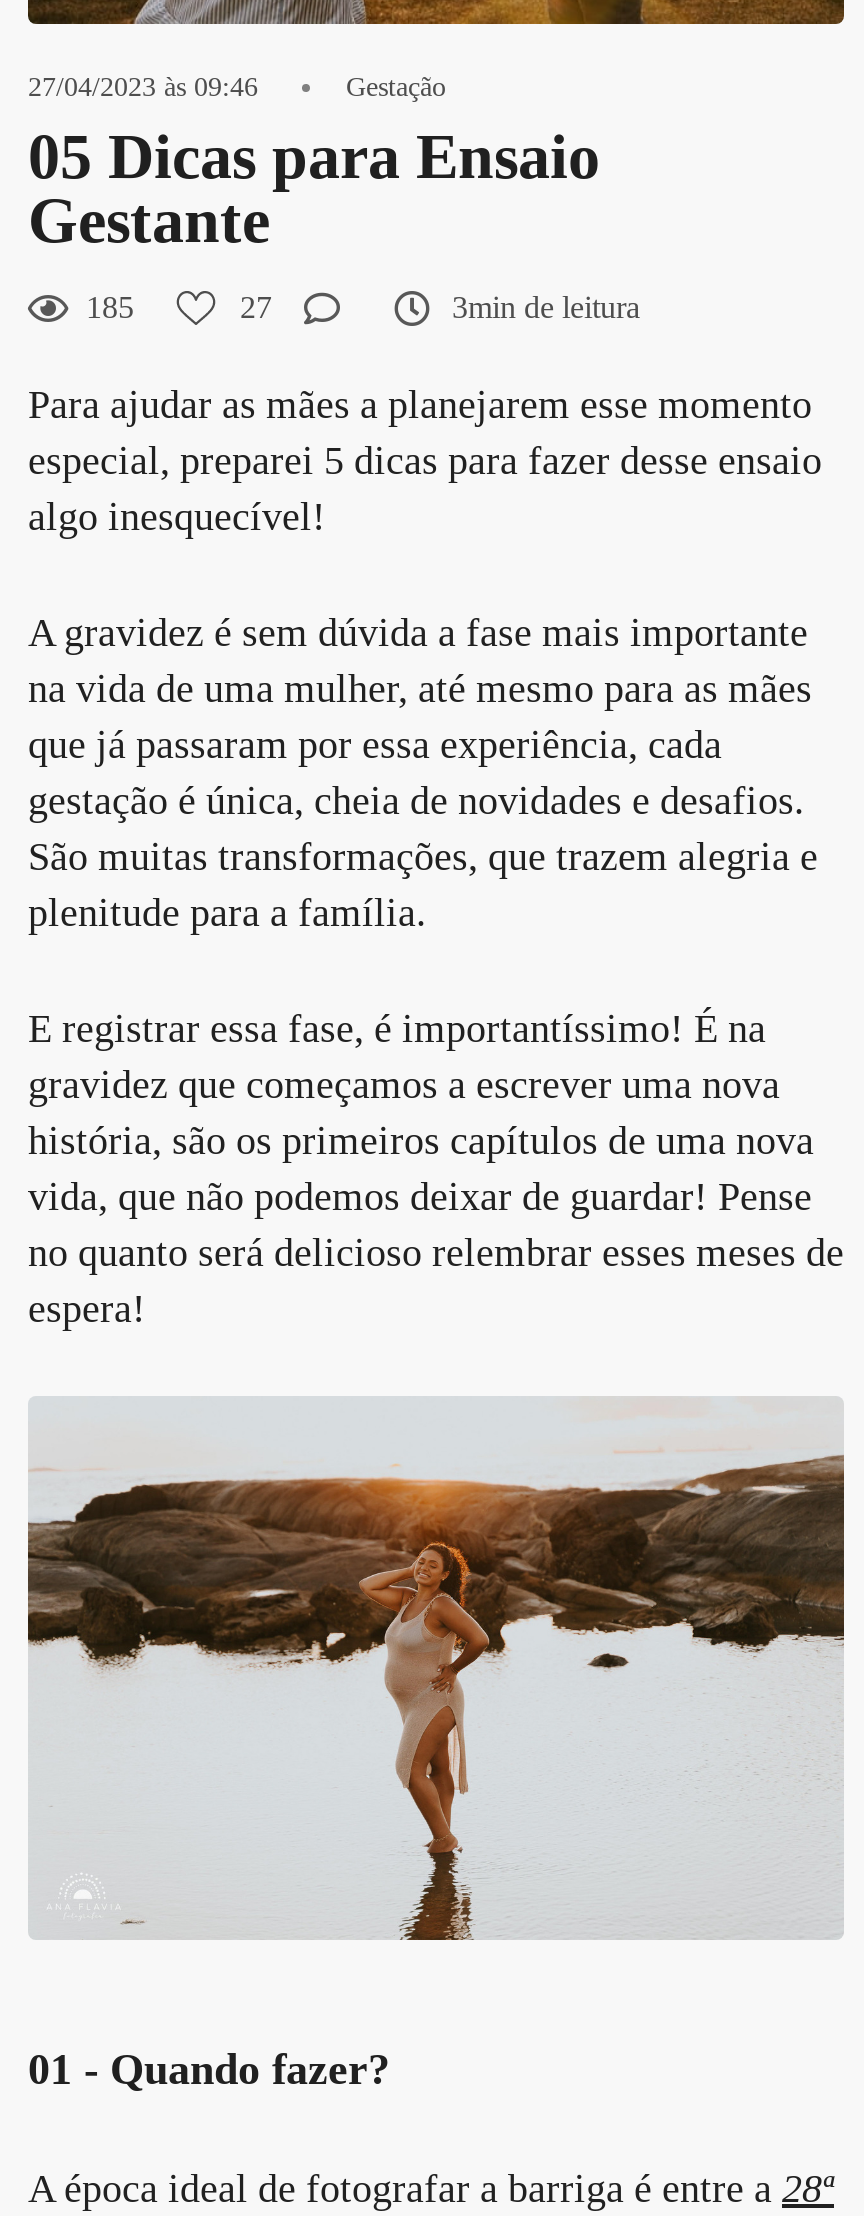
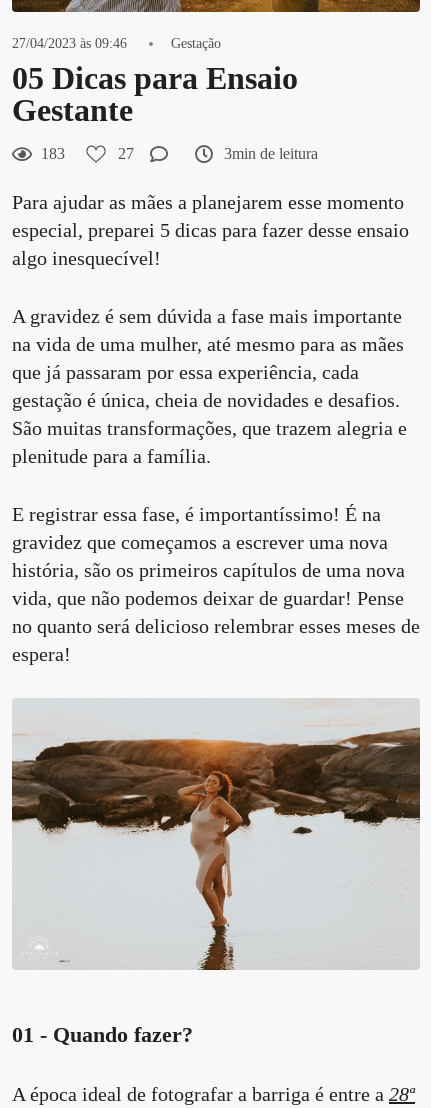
[86,290,134,324] 185 -> [41,145,65,162] 183

